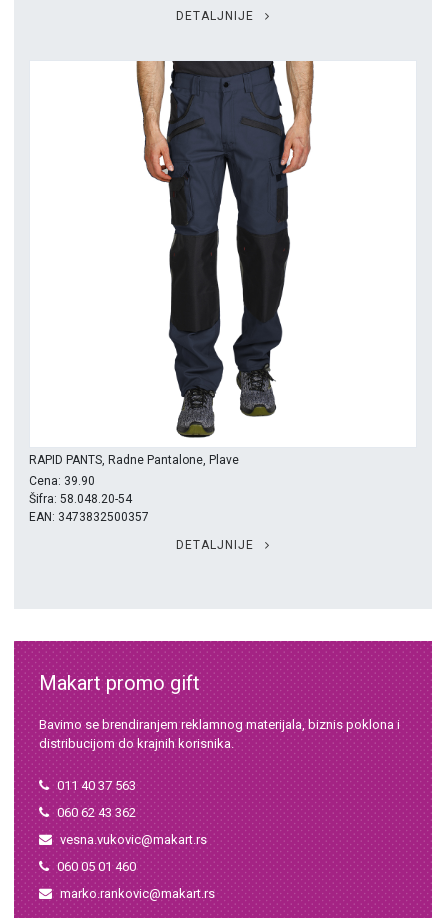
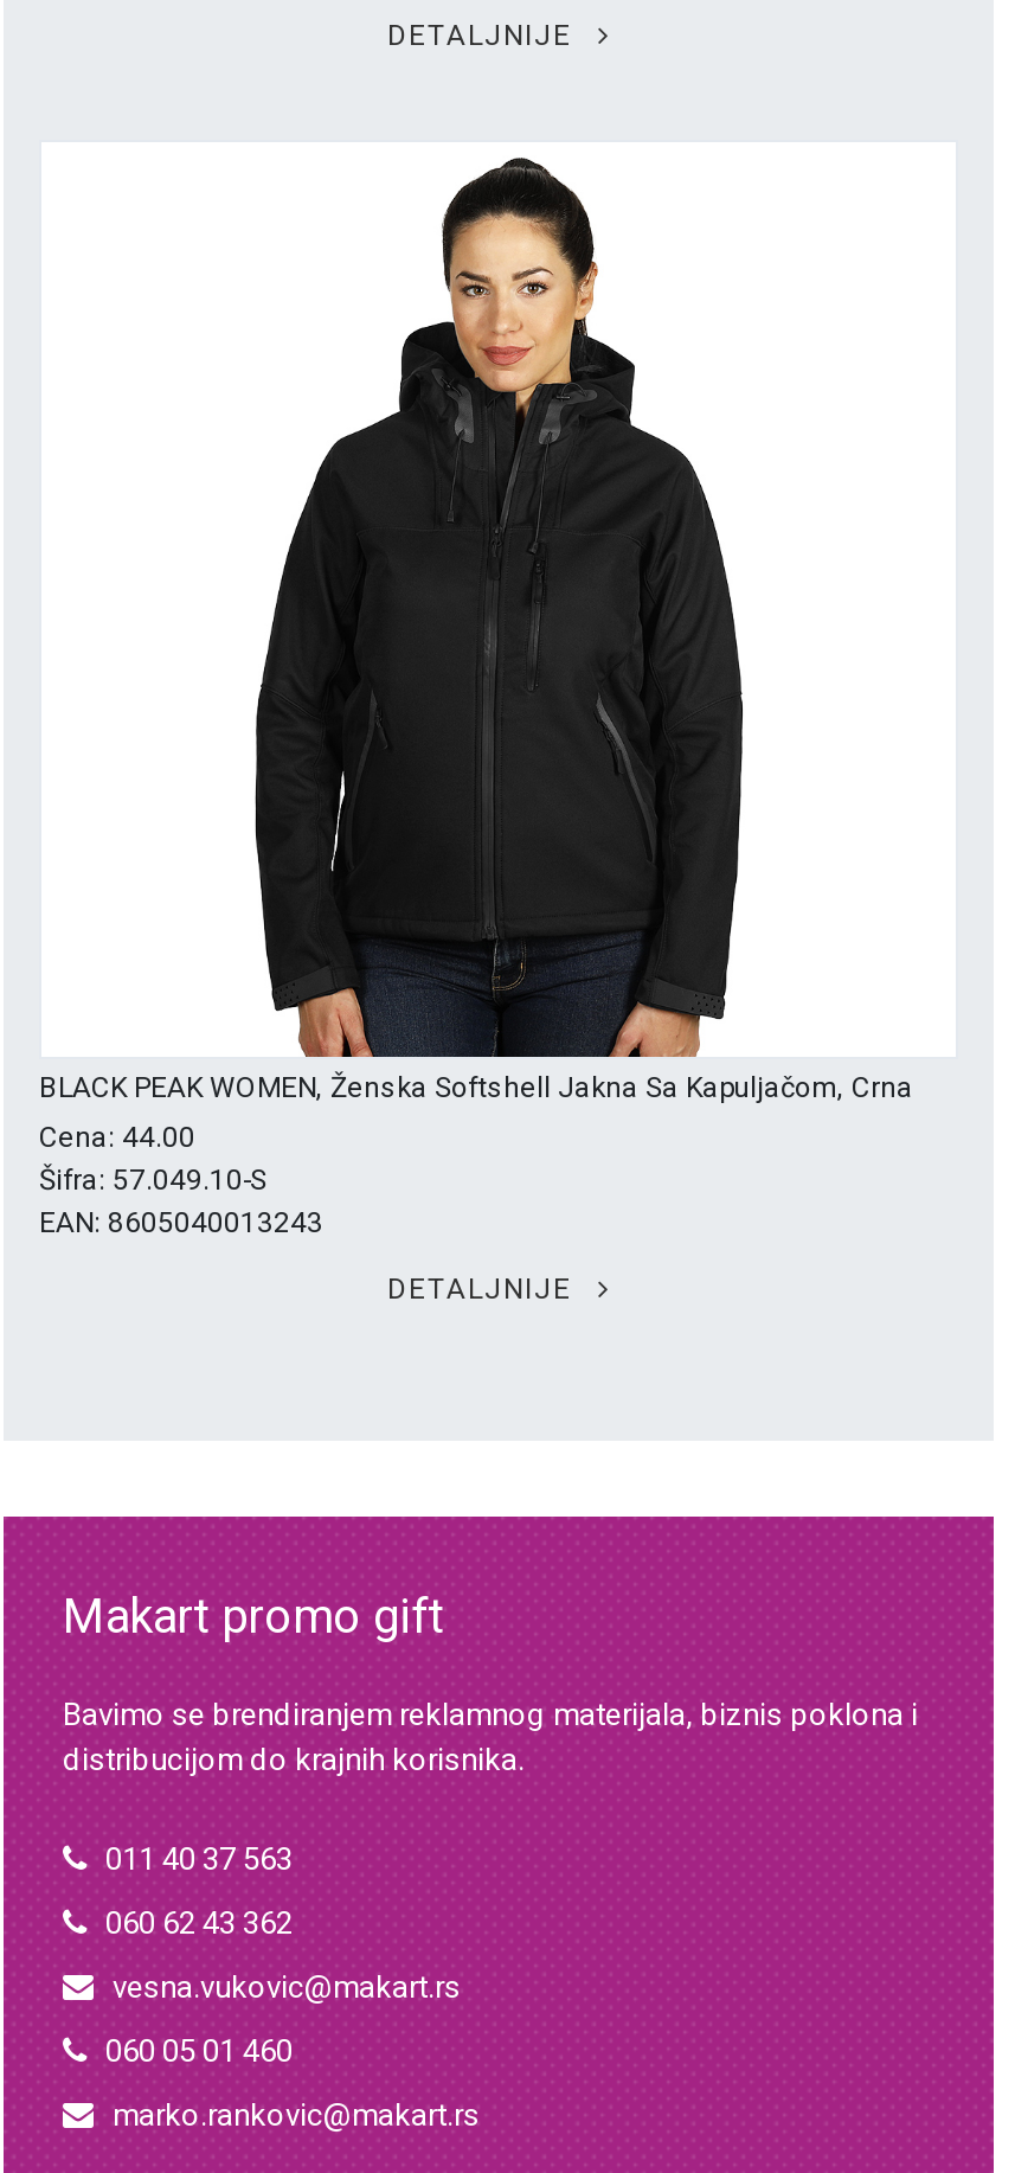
[29,60,326,467] [image] | RAPID PANTS, Radne Pantalone, Plave -> [39,142,913,1105] [image] | BLACK PEAK WOMEN, Ženska Softshell Jakna Sa Kapuljačom, Crna
[29,474,149,524] Cena: 39.90 | Šifra: 58.048.20-54 | EAN: 3473832500357 -> [39,1122,323,1240] Cena: 44.00 | Šifra: 57.049.10-S | EAN: 8605040013243

